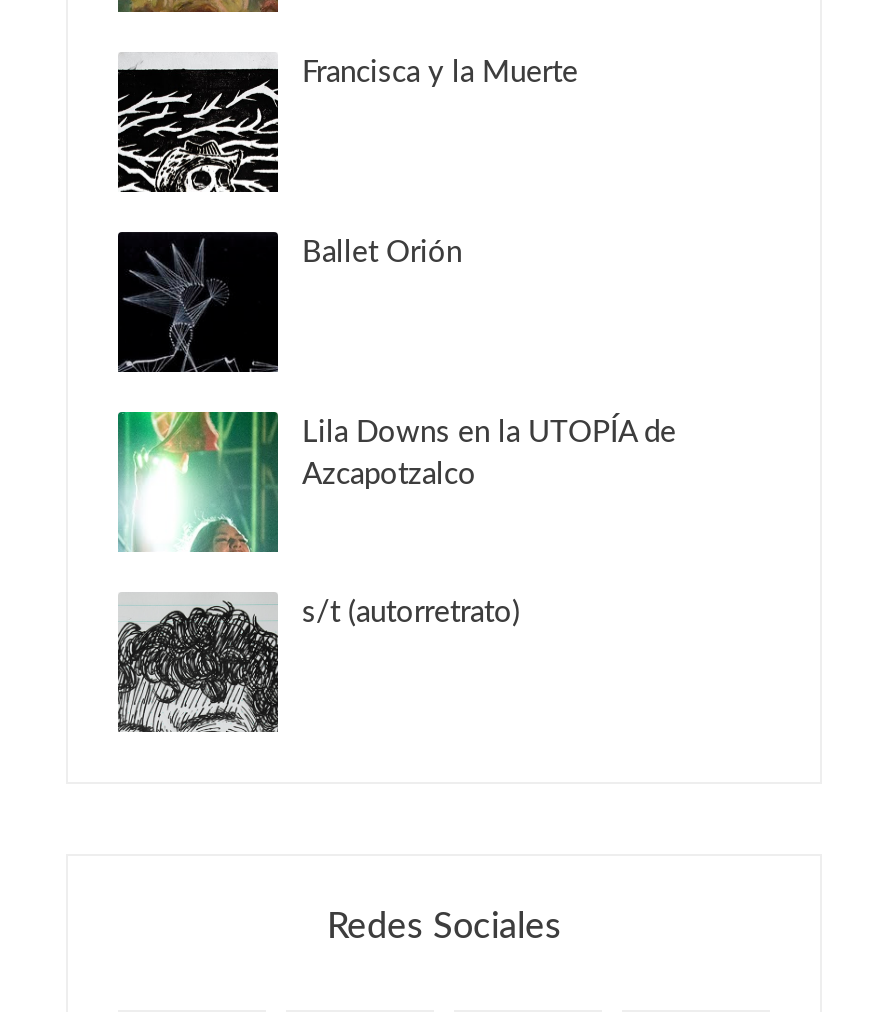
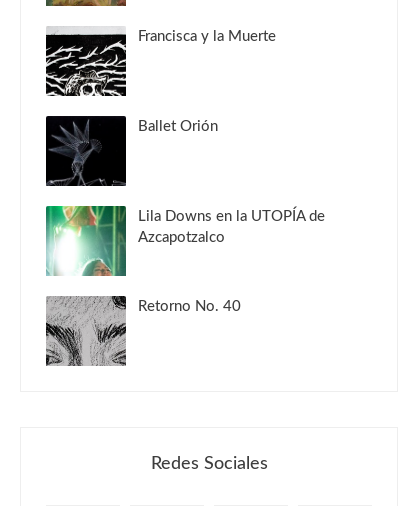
[118,592,520,732] [image] | s/t (autorretrato) -> [47,295,241,366] [image] | Retorno No. 40

